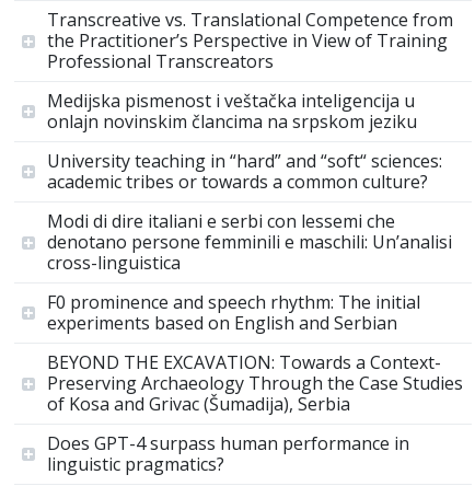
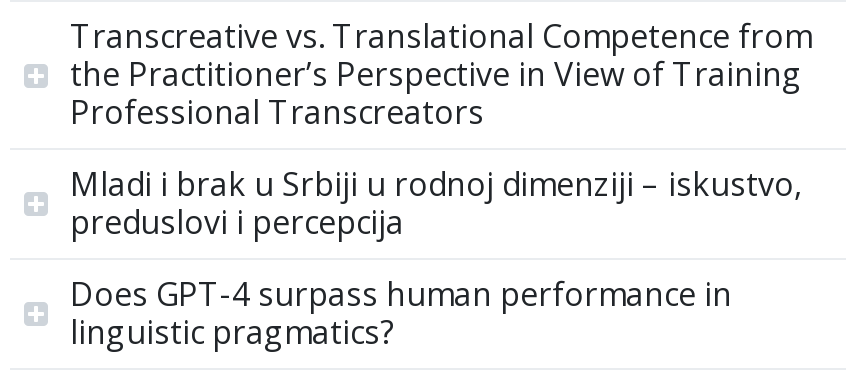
[47,89,463,416] Medijska pismenost i veštačka inteligencija u | onlajn novinskim člancima na srpskom jeziku | University teaching in “hard” and “soft“ sciences: | academic tribes or towards a common culture? | Modi di dire italiani e serbi con lessemi che | denotano persone femminili e maschili: Un’analisi | cross-linguistica | F0 prominence and speech rhythm: The initial | experiments based on English and Serbian | BEYOND THE EXCAVATION: Towards a Context- | Preserving Archaeology Through the Case Studies | of Kosa and Grivac (Šumadija), Serbia -> [70,162,802,244] Mladi i brak u Srbiji u rodnoj dimenziji – iskustvo, | preduslovi i percepcija

